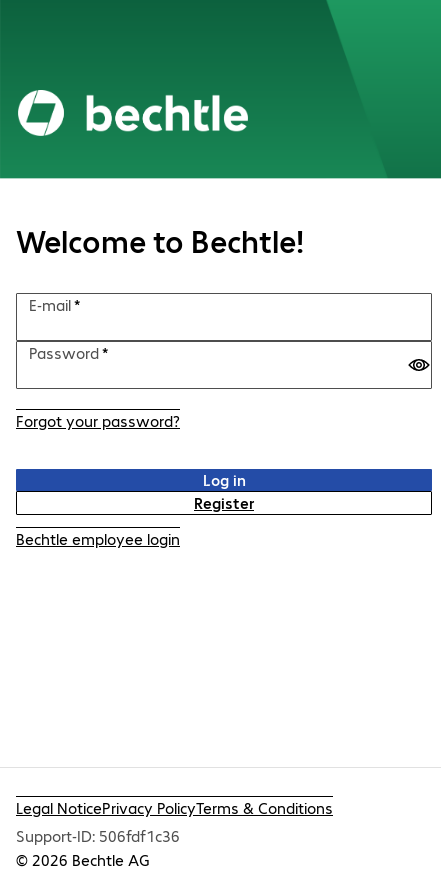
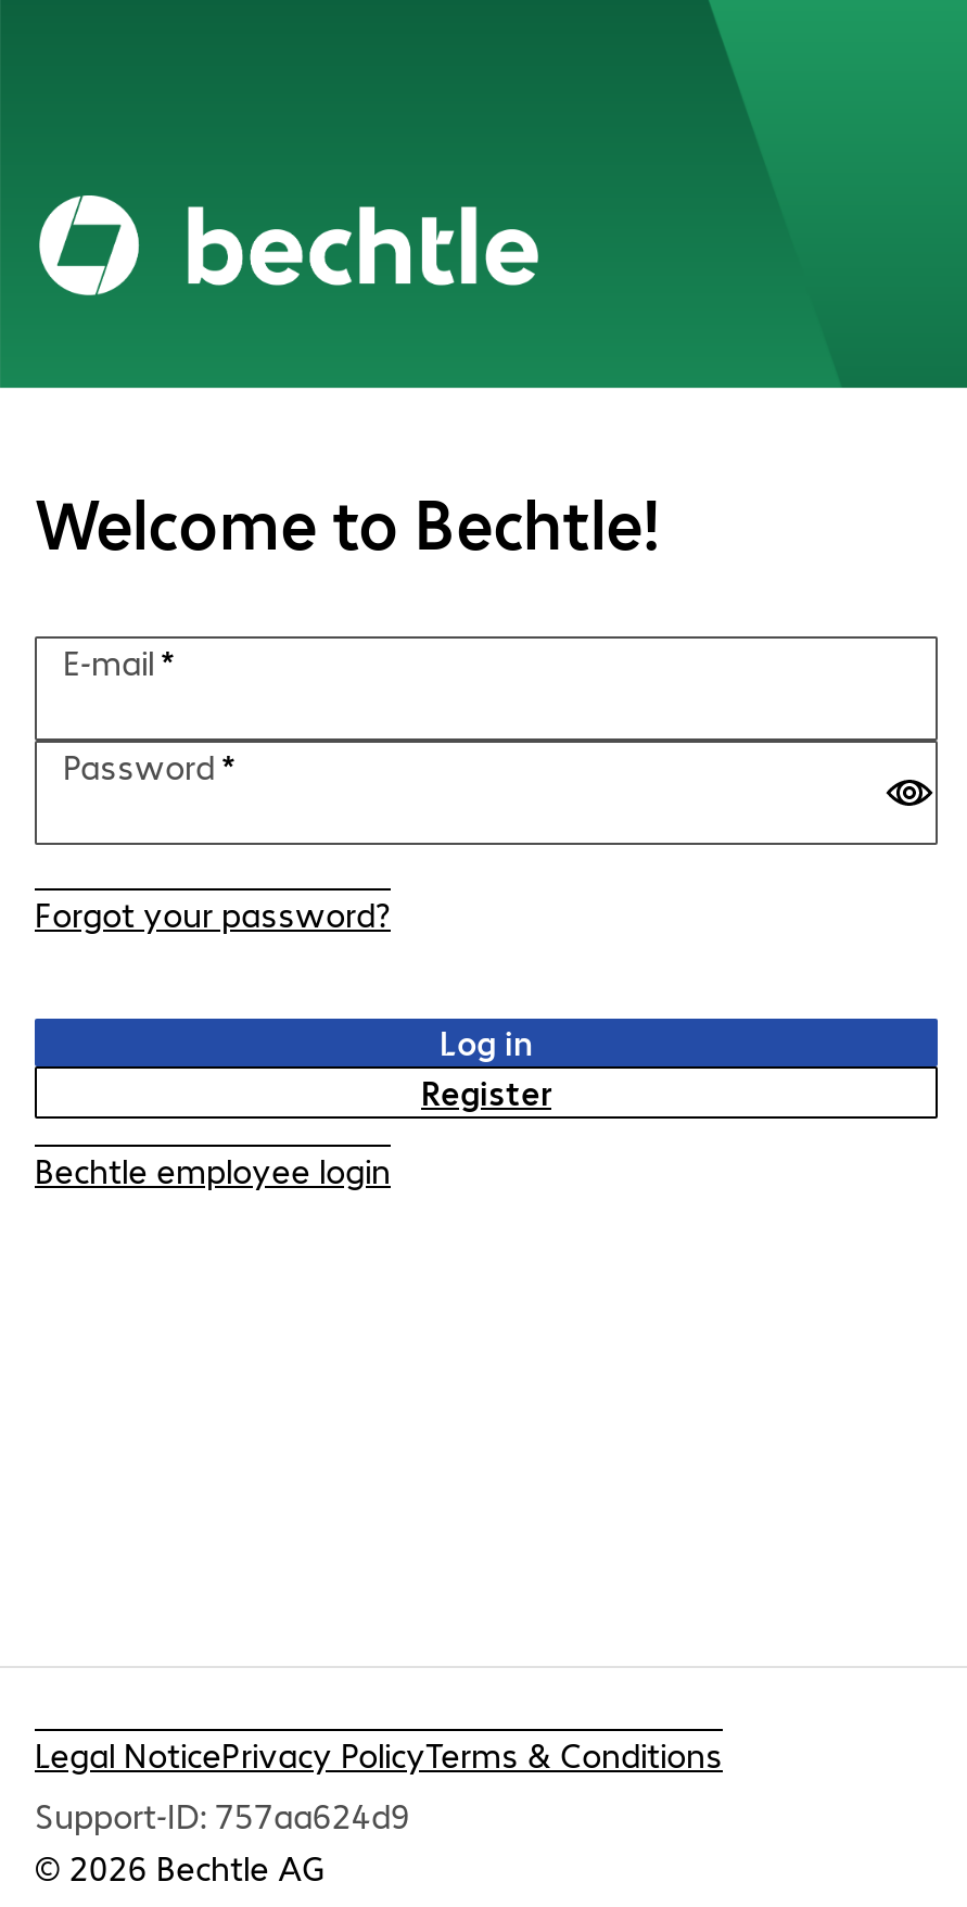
[16,825,180,846] Support-ID: 506fdf1c36 -> [35,1792,410,1837] Support-ID: 757aa624d9

